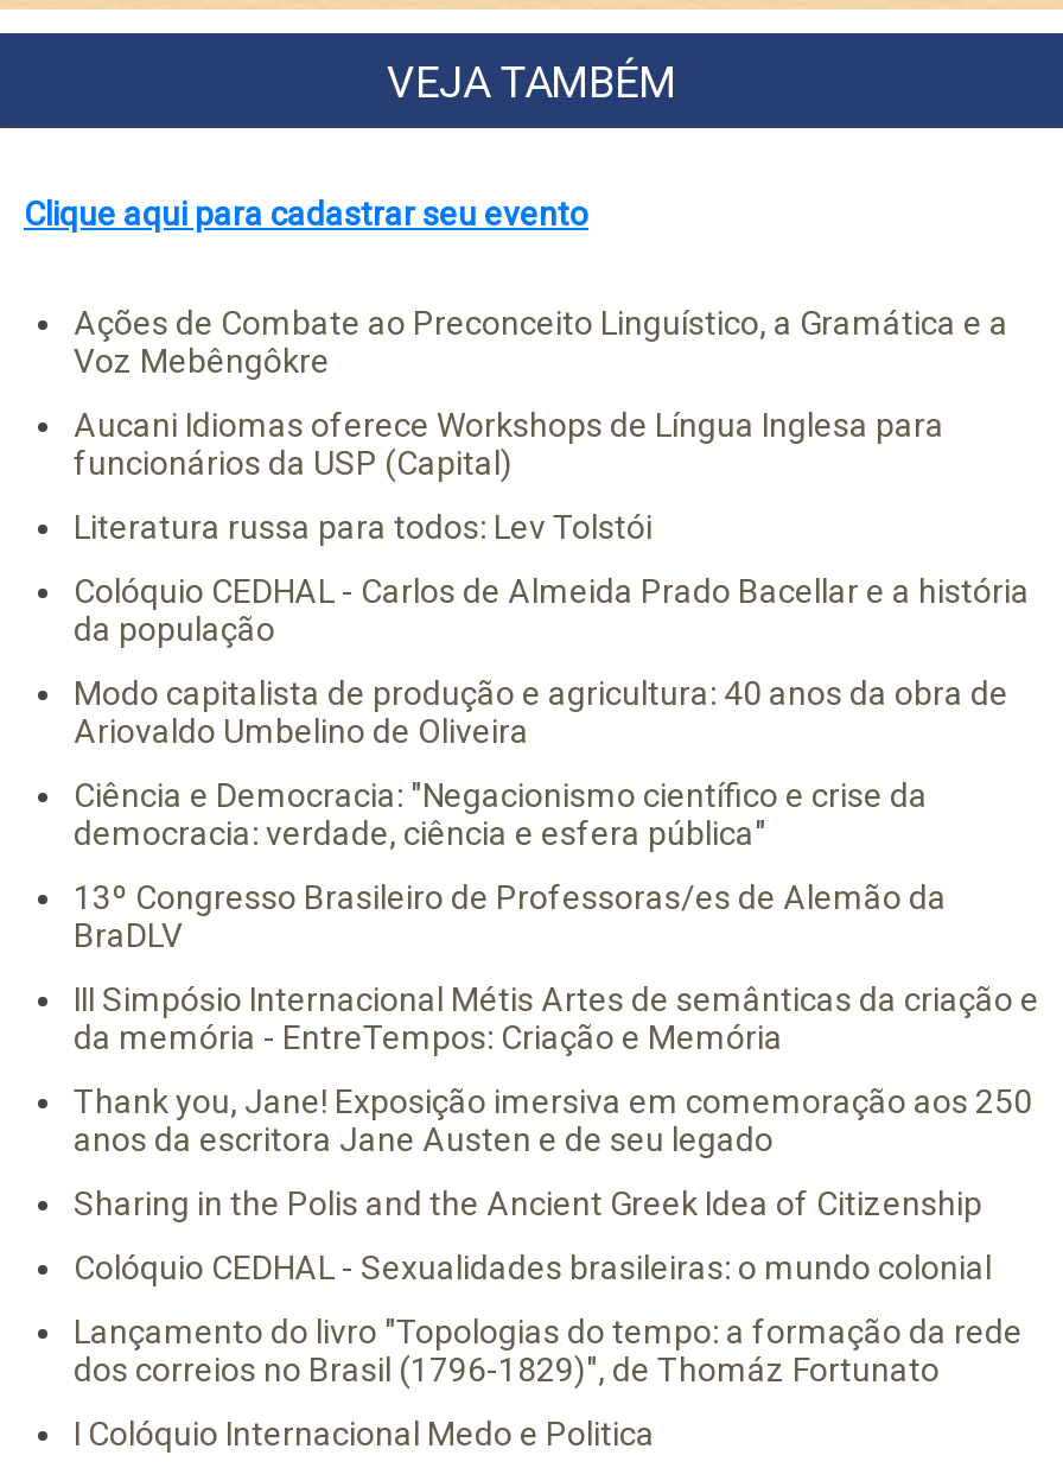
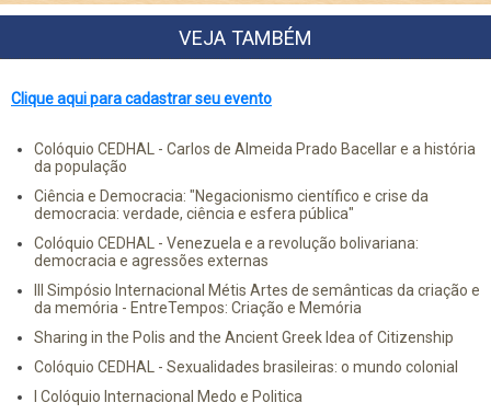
[74,303,1008,545] Ações de Combate ao Preconceito Linguístico, a Gramática e a | Voz Mebêngôkre | Aucani Idiomas oferece Workshops de Língua Inglesa para | funcionários da USP (Capital) | Literatura russa para todos: Lev Tolstói -> none
[74,674,1008,750] Modo capitalista de produção e agricultura: 40 anos da obra de | Ariovaldo Umbelino de Oliveira -> none
[74,878,947,954] 13º Congresso Brasileiro de Professoras/es de Alemão da | BraDLV -> [34,234,419,269] Colóquio CEDHAL - Venezuela e a revolução bolivariana: | democracia e agressões externas
[74,1082,1032,1158] Thank you, Jane! Exposição imersiva em comemoração aos 250 | anos da escritora Jane Austen e de seu legado -> none
[74,1312,1023,1388] Lançamento do livro "Topologias do tempo: a formação da rede | dos correios no Brasil (1796-1829)", de Thomáz Fortunato -> none

